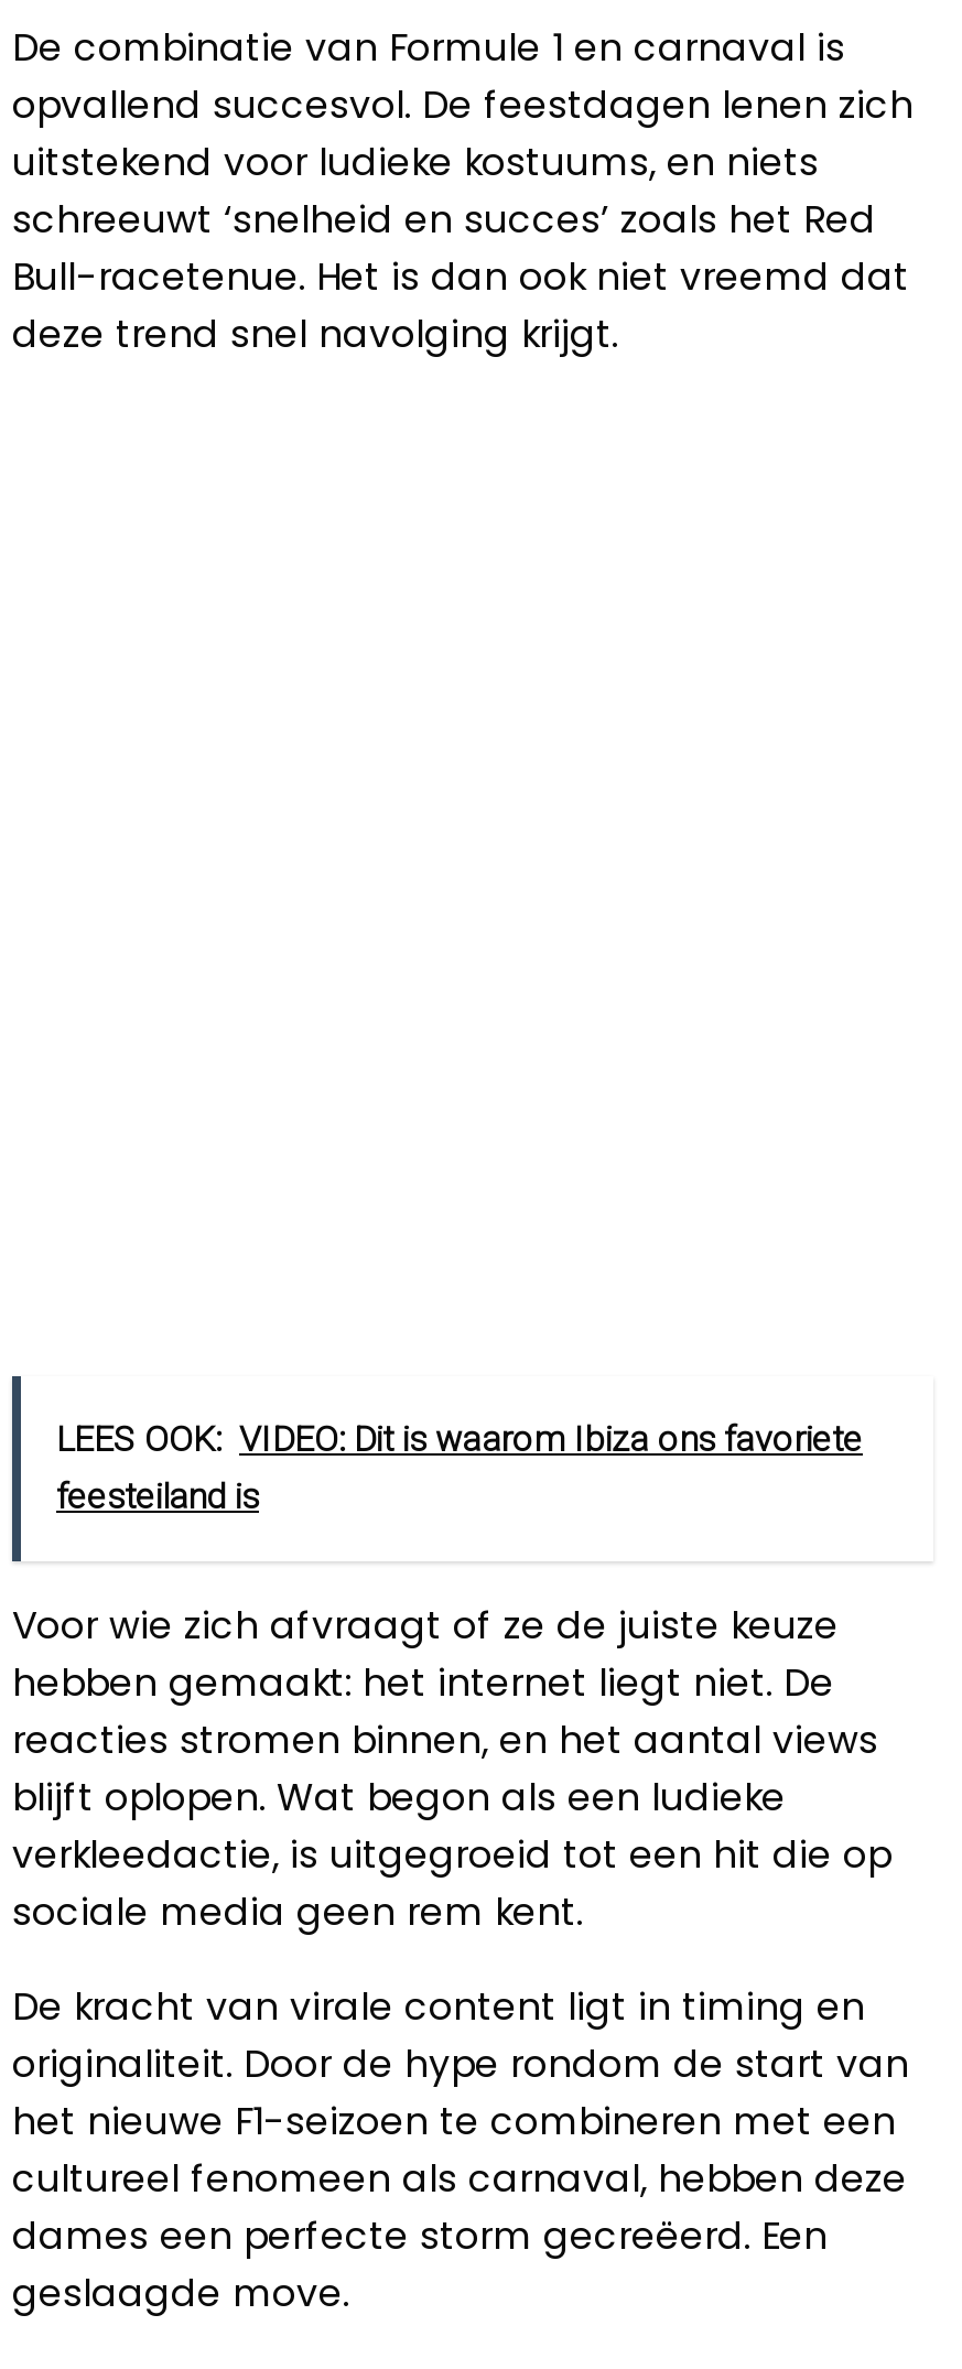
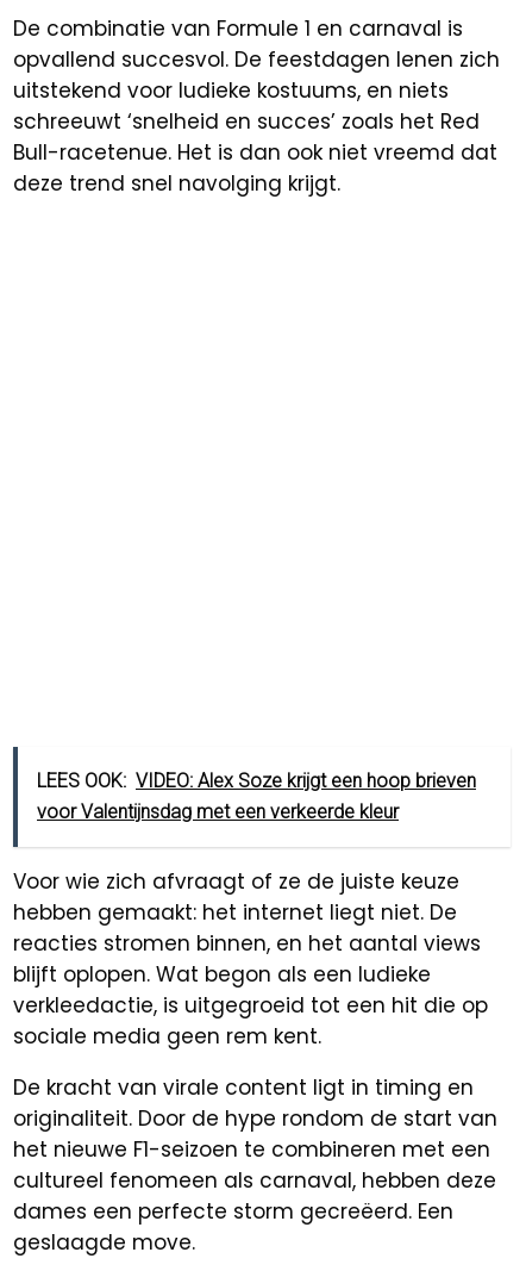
[56,1419,863,1518] LEES OOK: VIDEO: Dit is waarom Ibiza ons favoriete | feesteiland is -> [37,770,476,824] LEES OOK: VIDEO: Alex Soze krijgt een hoop brieven | voor Valentijnsdag met een verkeerde kleur

